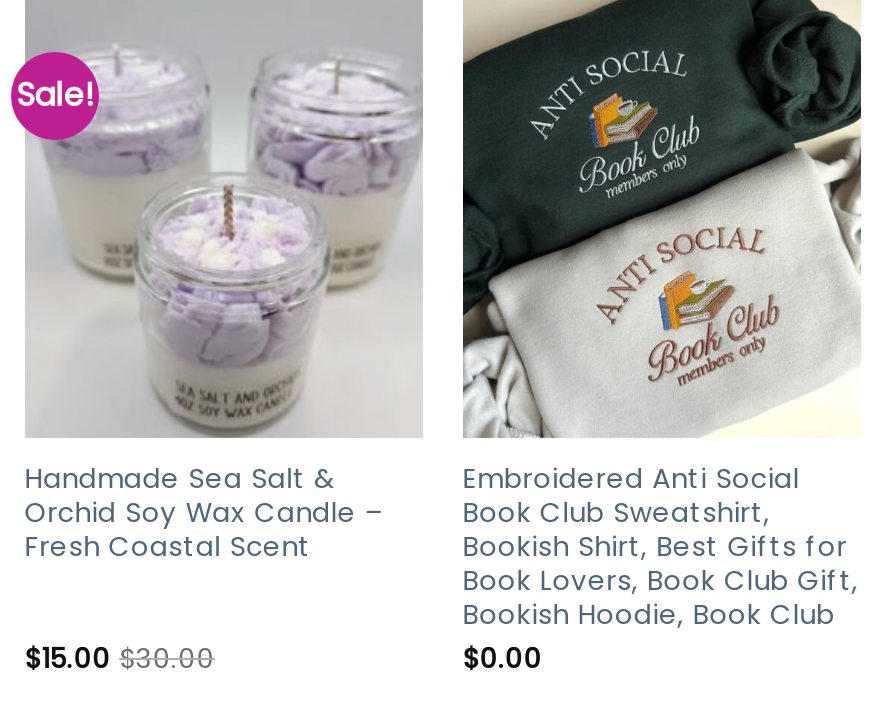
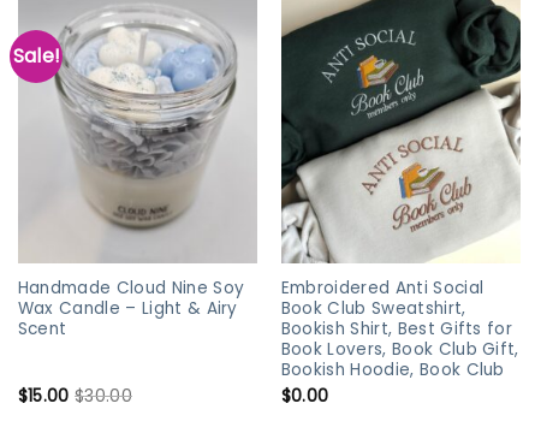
[25,22,423,566] [image] | Handmade Sea Salt & | Orchid Soy Wax Candle – | Fresh Coastal Scent -> [18,12,255,340] [image] | Handmade Cloud Nine Soy | Wax Candle – Light & Airy | Scent

